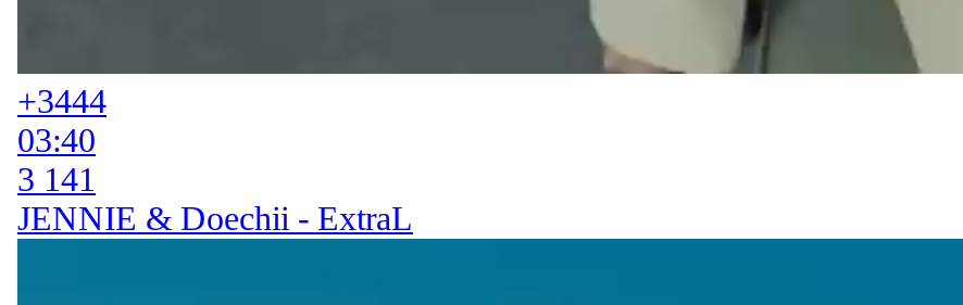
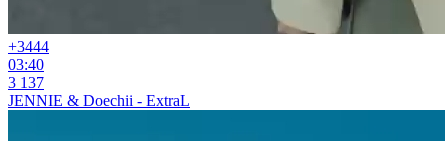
[17,160,96,197] 3 141 -> [8,74,44,91] 3 137

